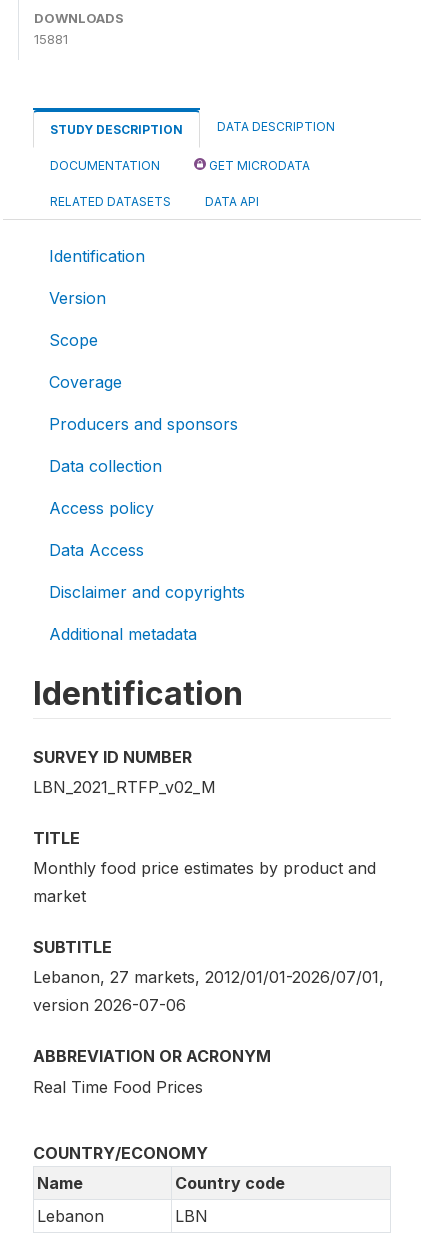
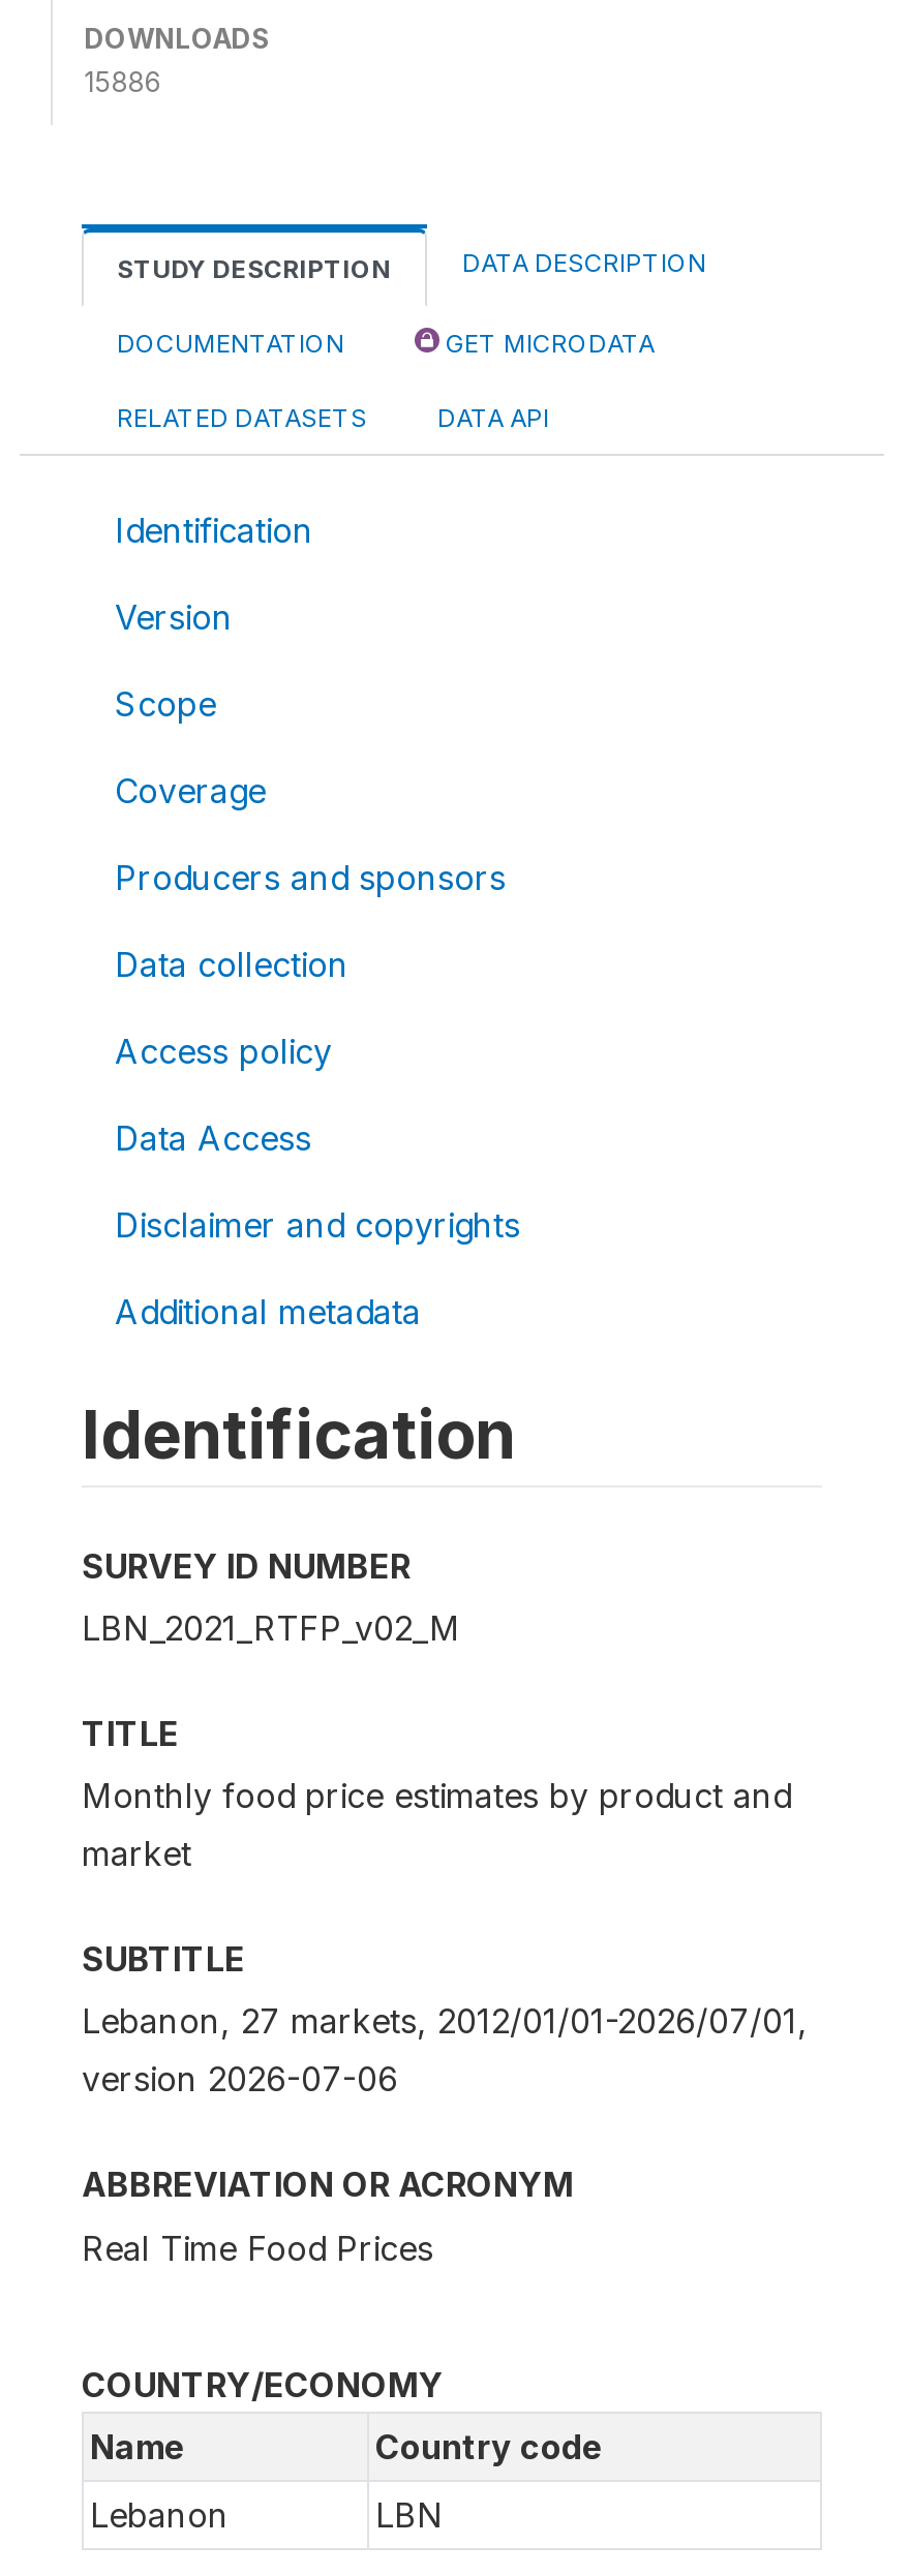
[34,31,68,47] 15881 -> [84,65,160,98] 15886

